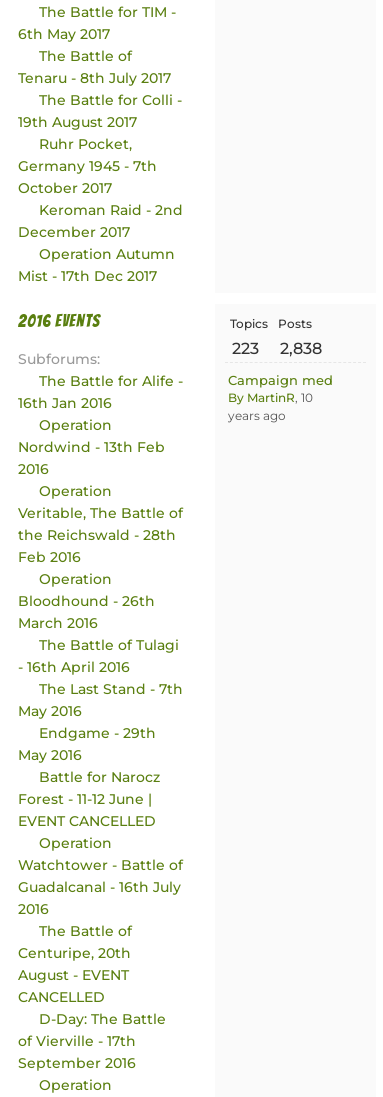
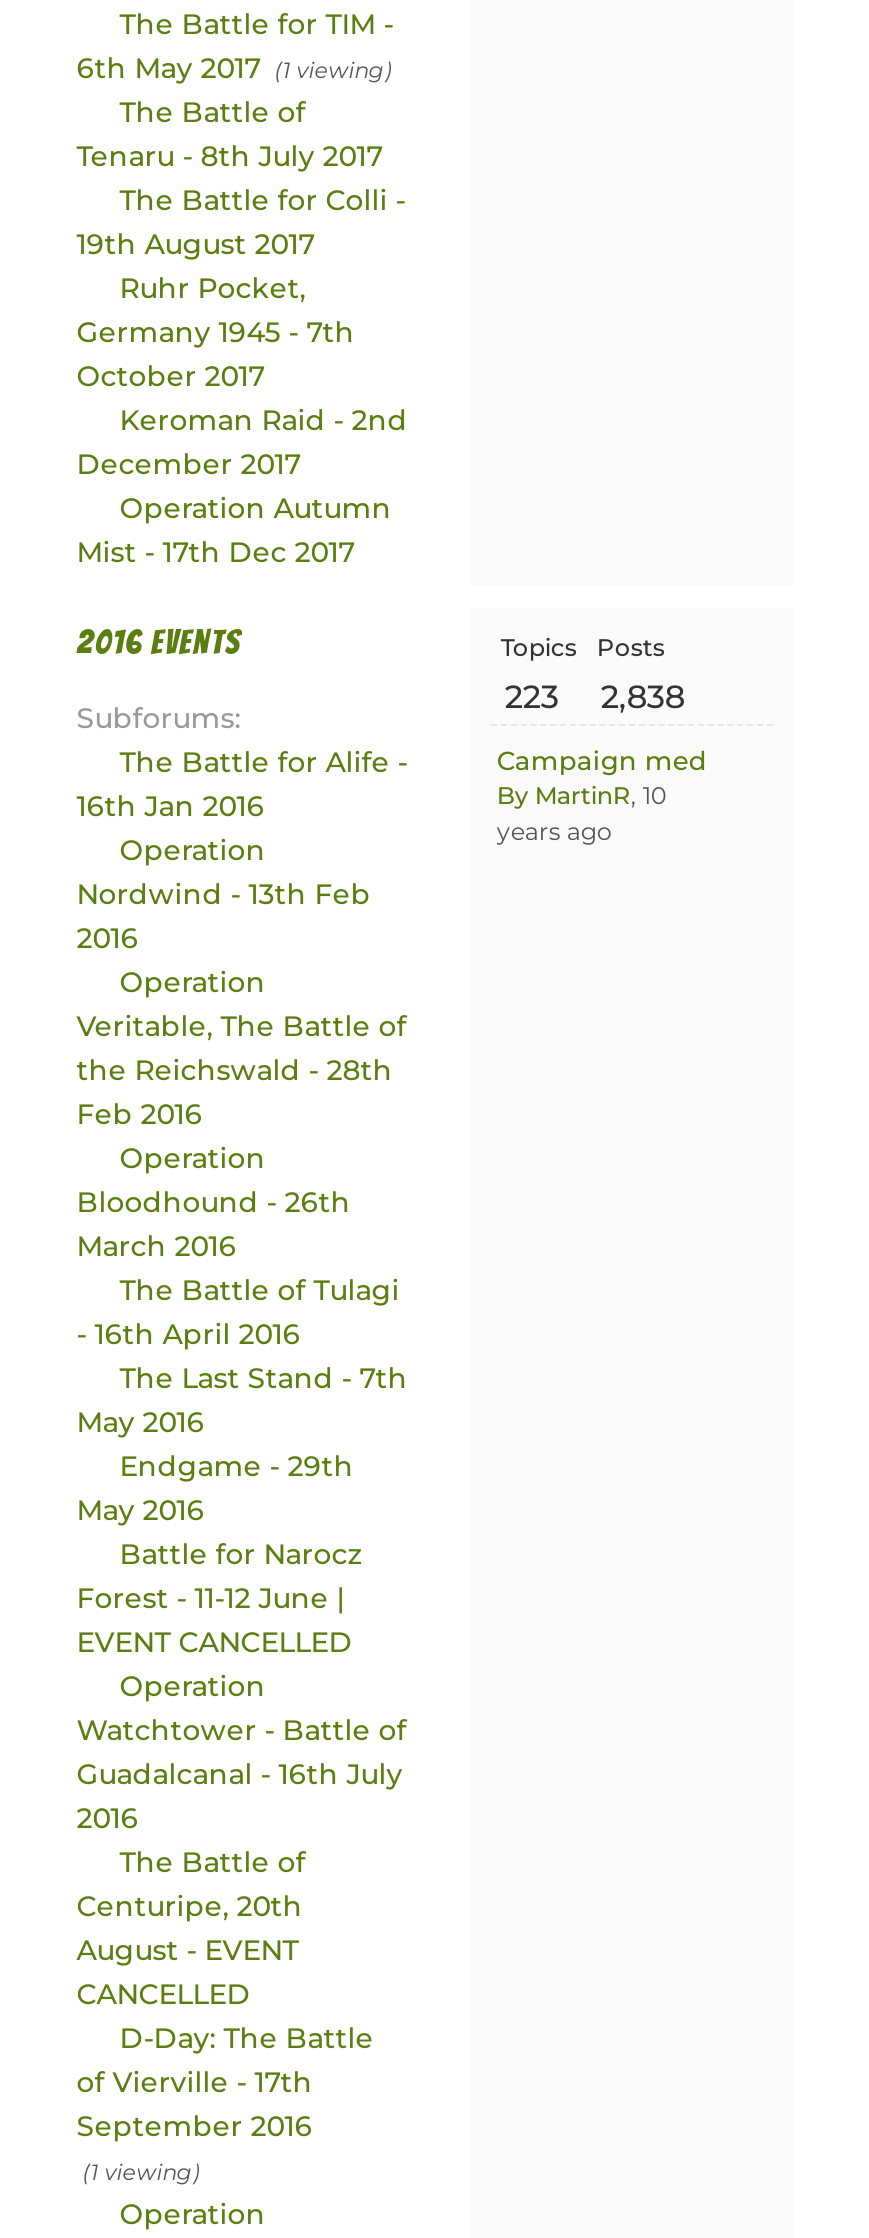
[18,25,110,43] 6th May 2017 -> [77,50,393,86] 6th May 2017 (1 viewing)
none -> [83,2158,201,2186] (1 viewing)

